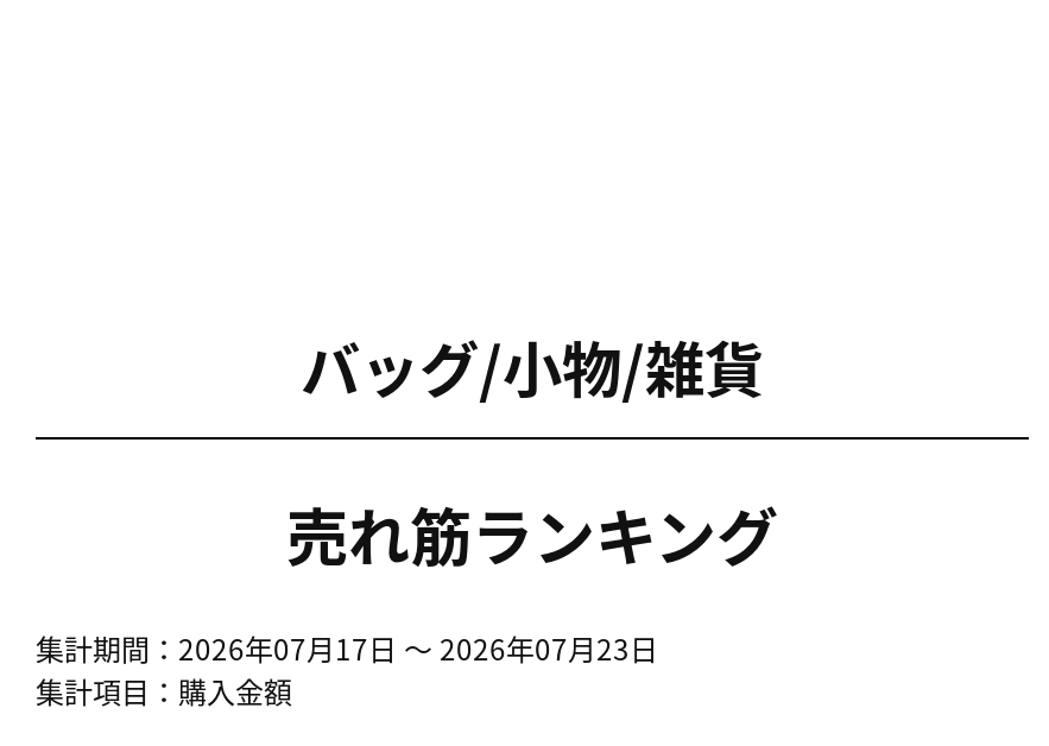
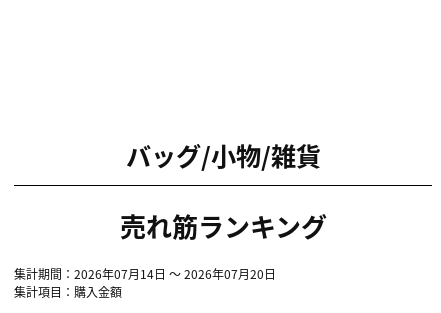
[36,627,658,668] 集計期間：2026年07月17日 ～ 2026年07月23日 -> [14,265,276,282] 集計期間：2026年07月14日 ～ 2026年07月20日

